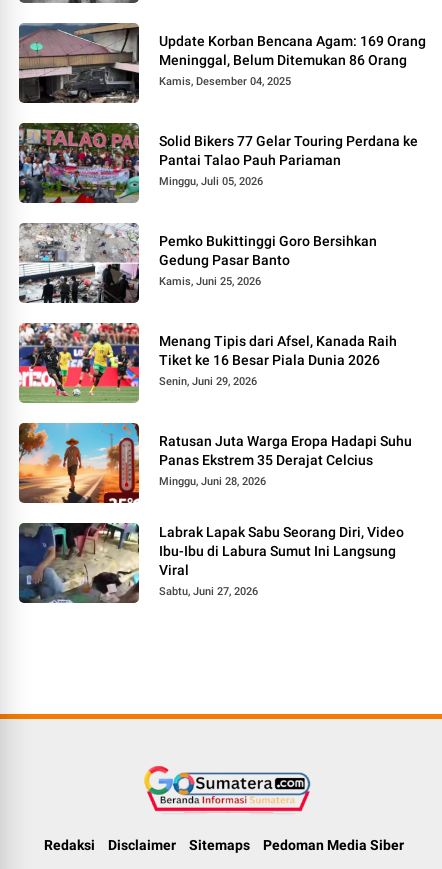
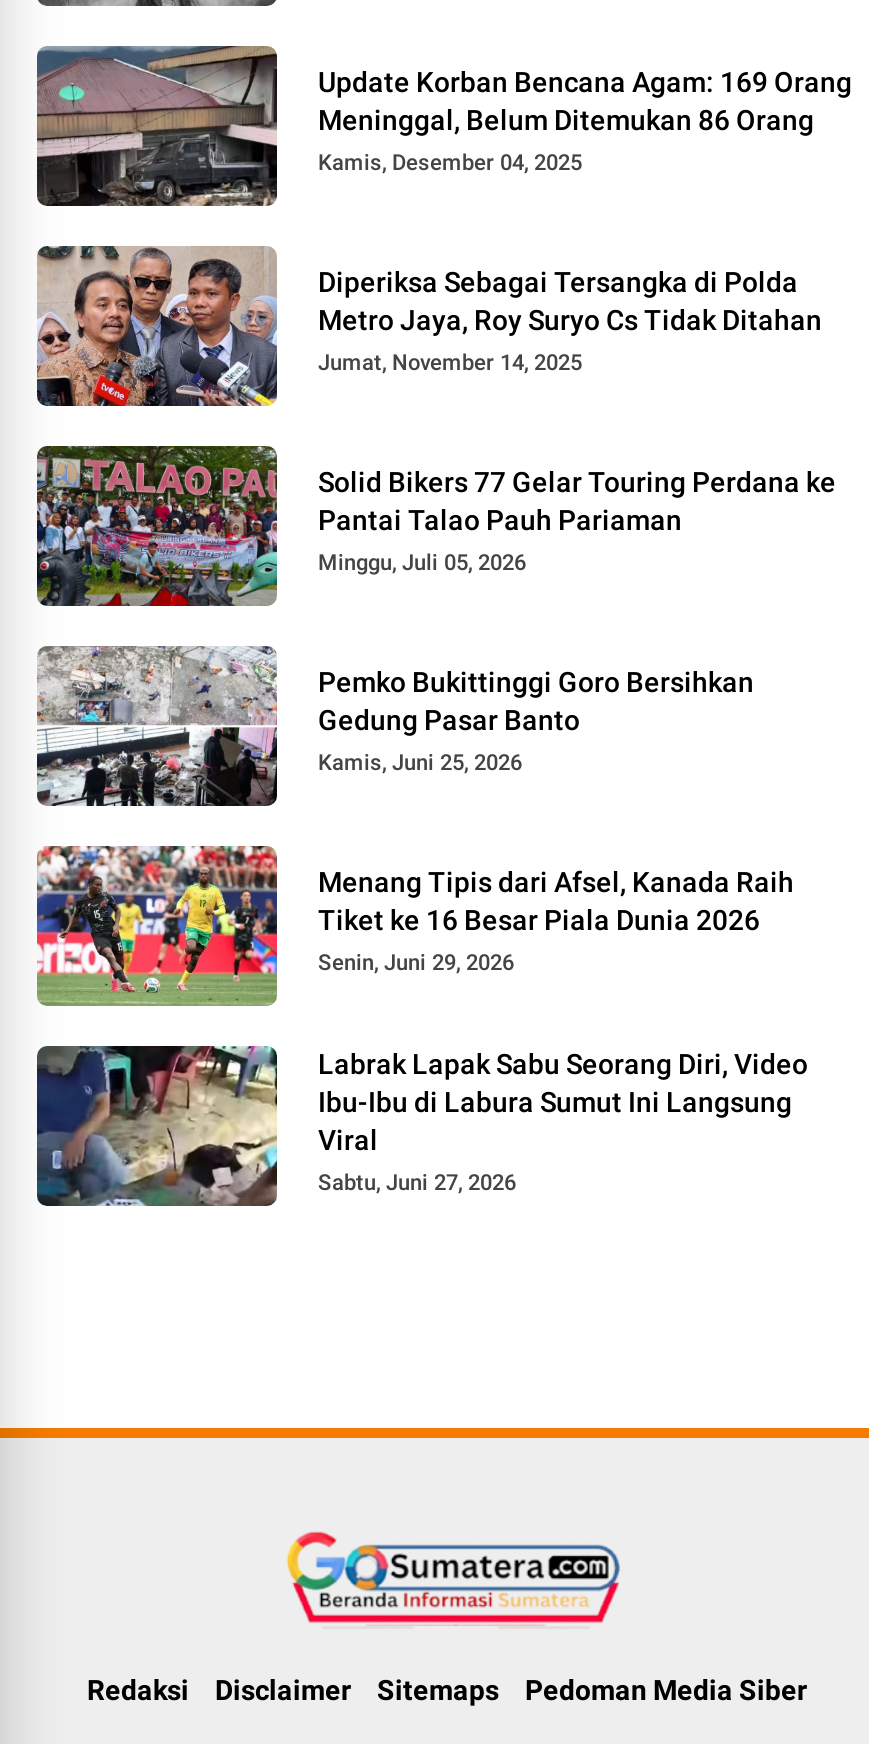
none -> [35,246,822,408] [image] | Diperiksa Sebagai Tersangka di Polda | Metro Jaya, Roy Suryo Cs Tidak Ditahan | Jumat, November 14, 2025
moved [17,121,418,388] -> [33,442,836,975]: [image] | Solid Bikers 77 Gelar Touring Perdana ke | Pantai Talao Pauh Pariaman | ... | Tiket ke 16 Besar Piala Dunia 2026 | Senin, Juni 29, 2026
[18,422,412,504] [image] | Ratusan Juta Warga Eropa Hadapi Suhu | Panas Ekstrem 35 Derajat Celcius | Minggu, Juni 28, 2026 -> none

